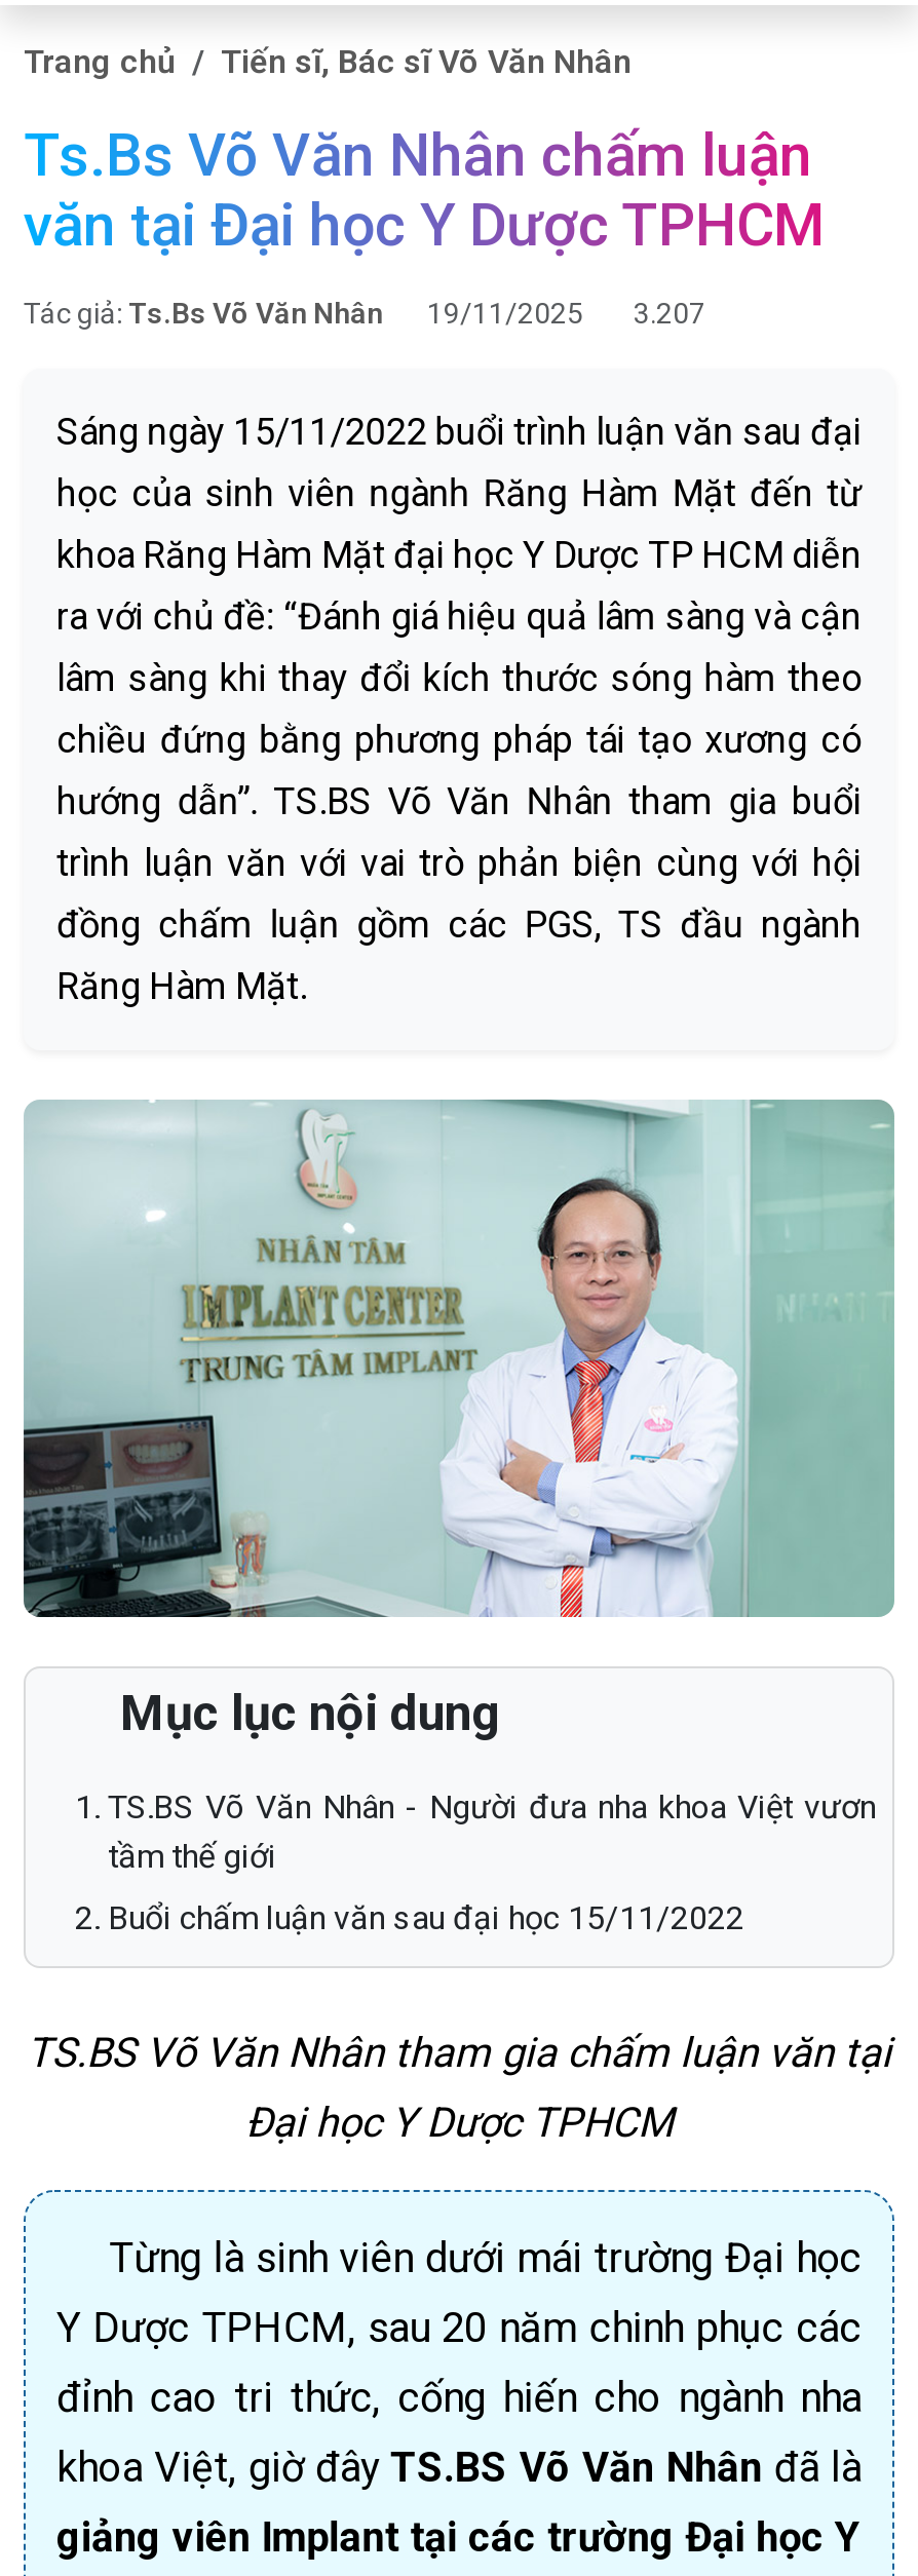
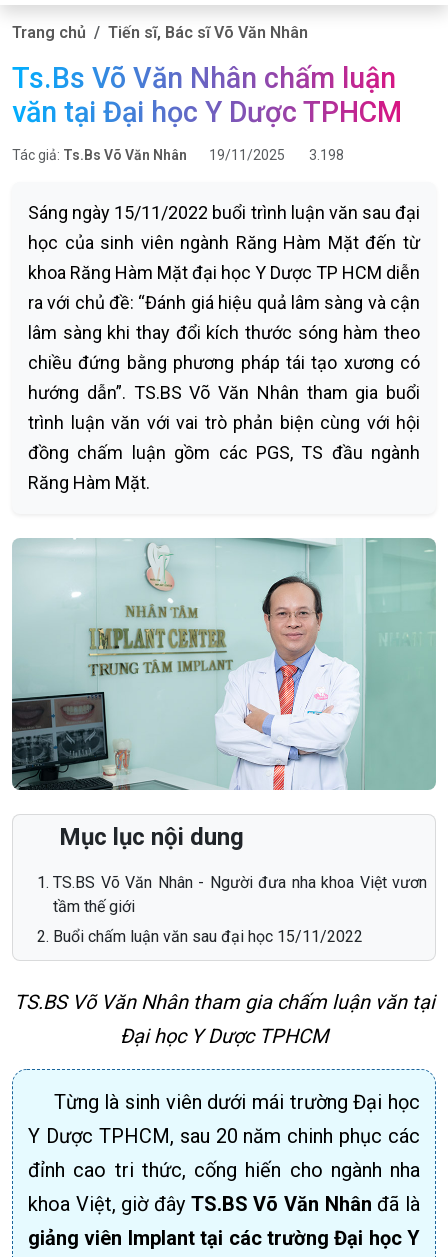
[24,297,705,330] Tác giả: Ts.Bs Võ Văn Nhân 19/11/2025 3.207 -> [12,147,344,163] Tác giả: Ts.Bs Võ Văn Nhân 19/11/2025 3.198

